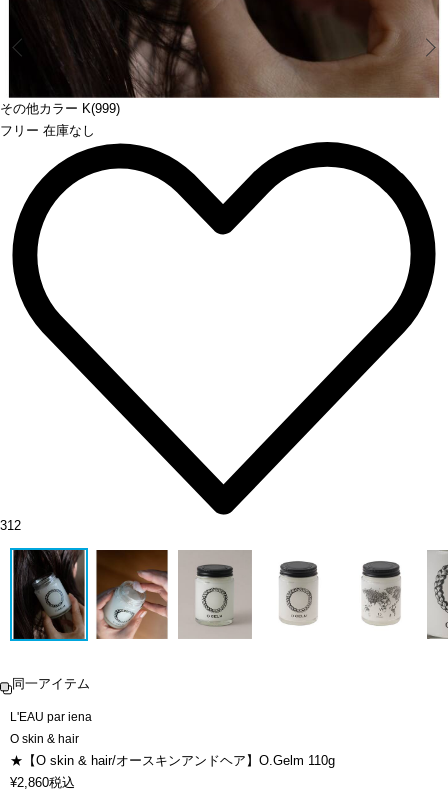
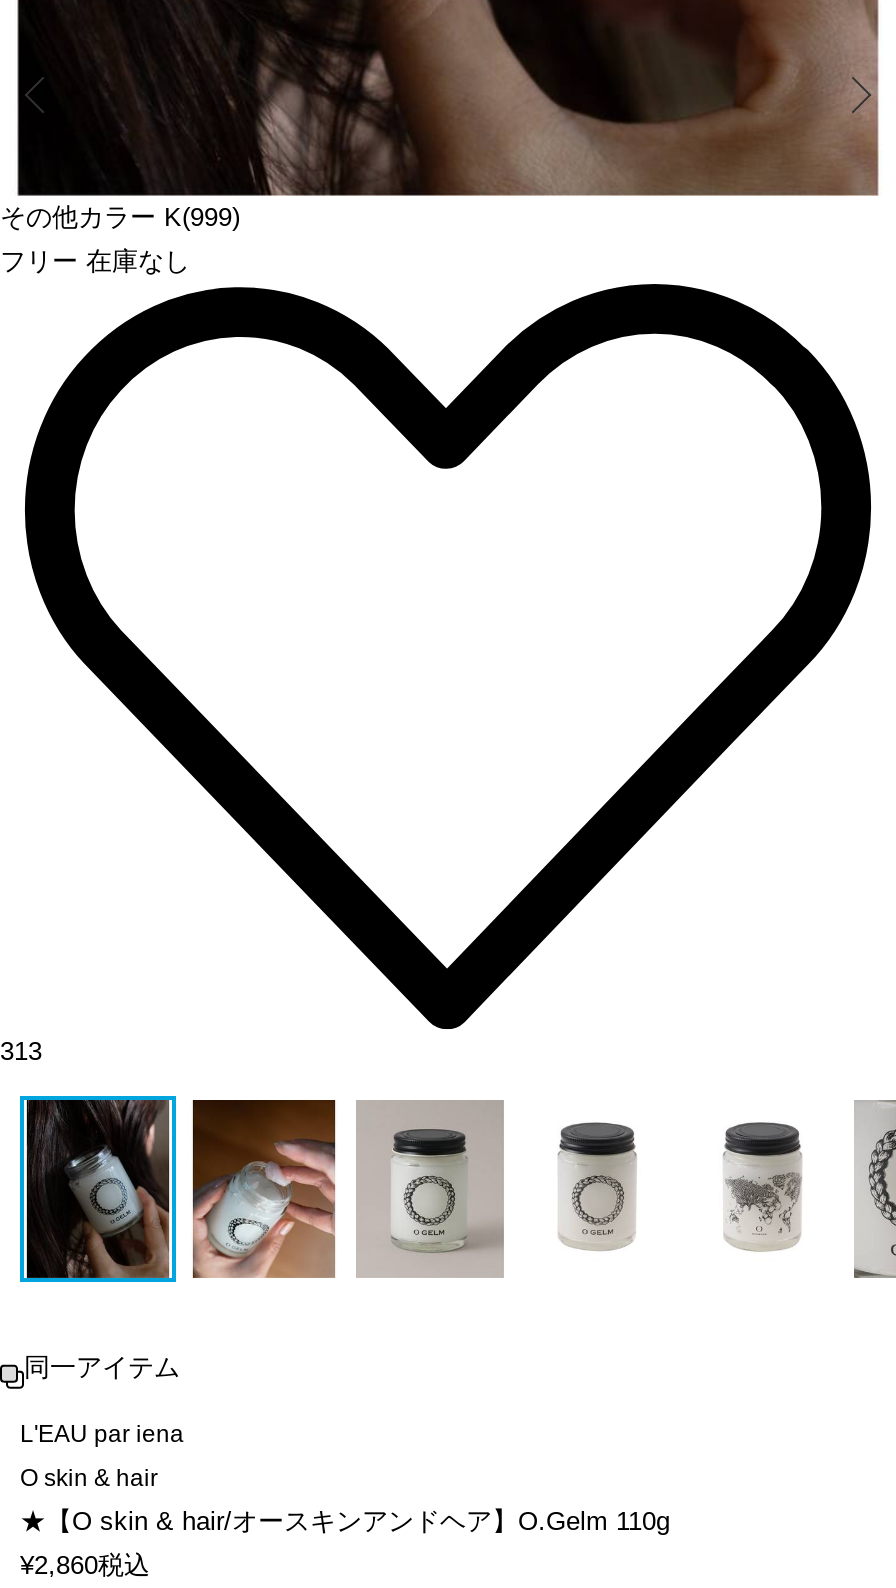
[0,518,21,533] 312 -> [0,1037,42,1067] 313

